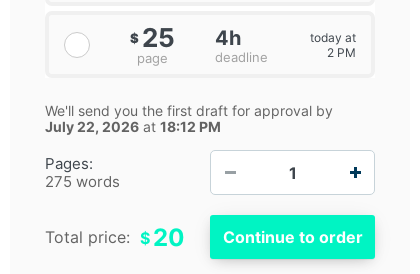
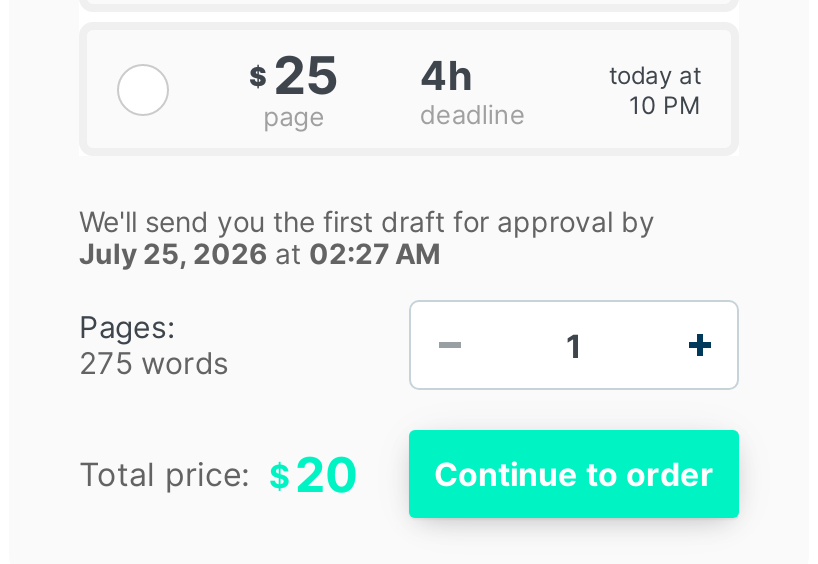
[327,45,356,60] 2 PM -> [629,89,701,119] 10 PM
[45,118,221,135] July 22, 2026 at 18:12 PM -> [79,236,441,270] July 25, 2026 at 02:27 AM

